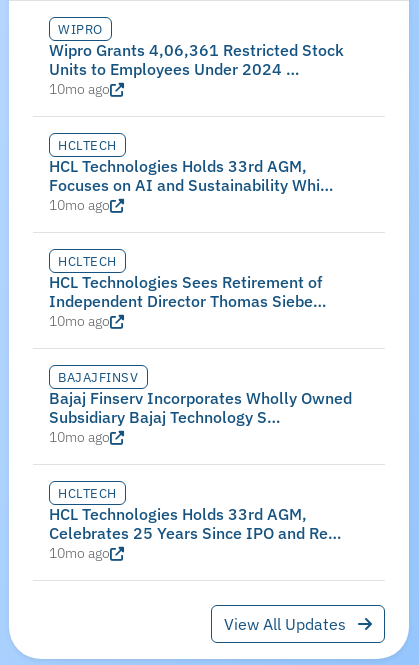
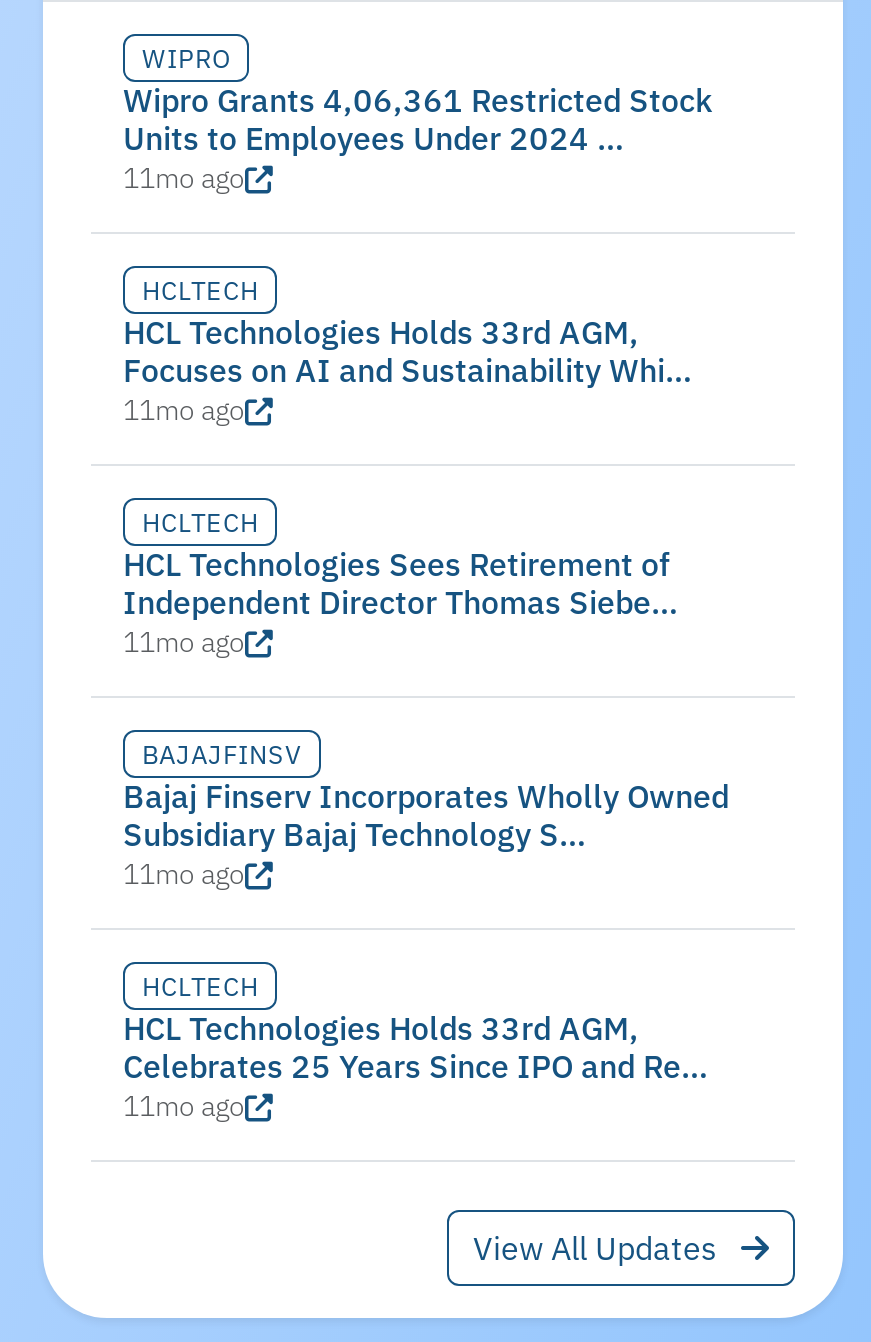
[49,80,110,98] 10mo ago -> [123,160,245,196] 11mo ago
[49,196,110,214] 10mo ago -> [123,392,245,428] 11mo ago
[49,312,110,330] 10mo ago -> [123,625,245,661] 11mo ago
[49,428,110,446] 10mo ago -> [123,857,245,893] 11mo ago
[49,544,110,562] 10mo ago -> [123,1089,245,1125] 11mo ago

